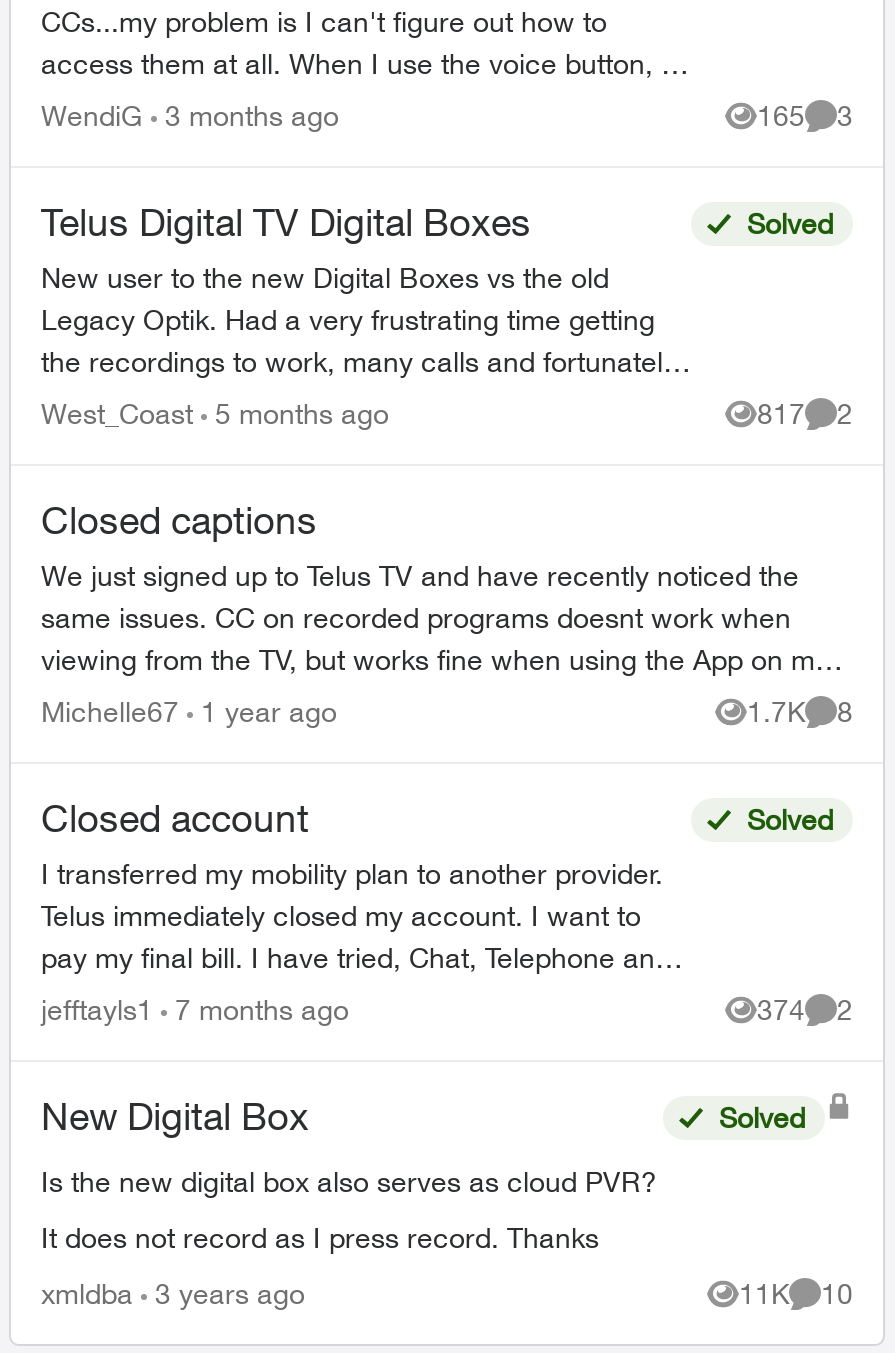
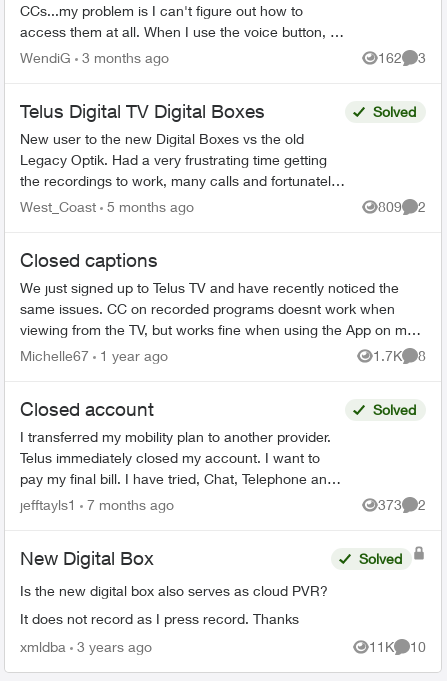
[757,98,853,132] 165 3 -> [378,49,426,66] 162 3
[757,396,853,430] 817 2 -> [378,198,426,215] 809 2
[757,992,853,1026] 374 2 -> [378,496,426,513] 373 2

